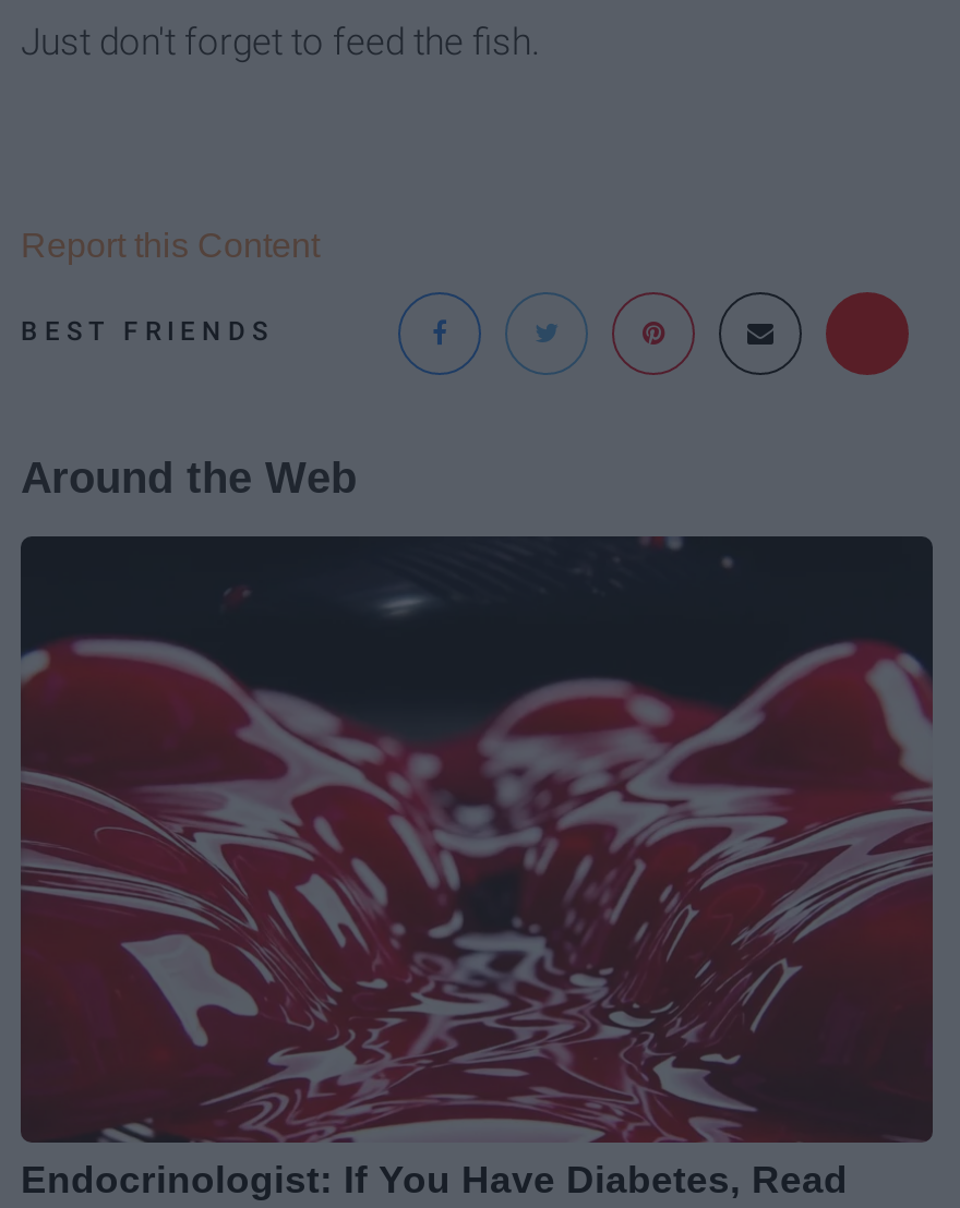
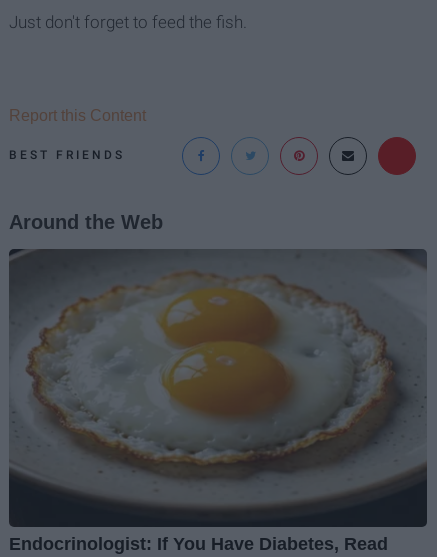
[19,536,935,1145] [image] -> [9,249,427,528] [image]

